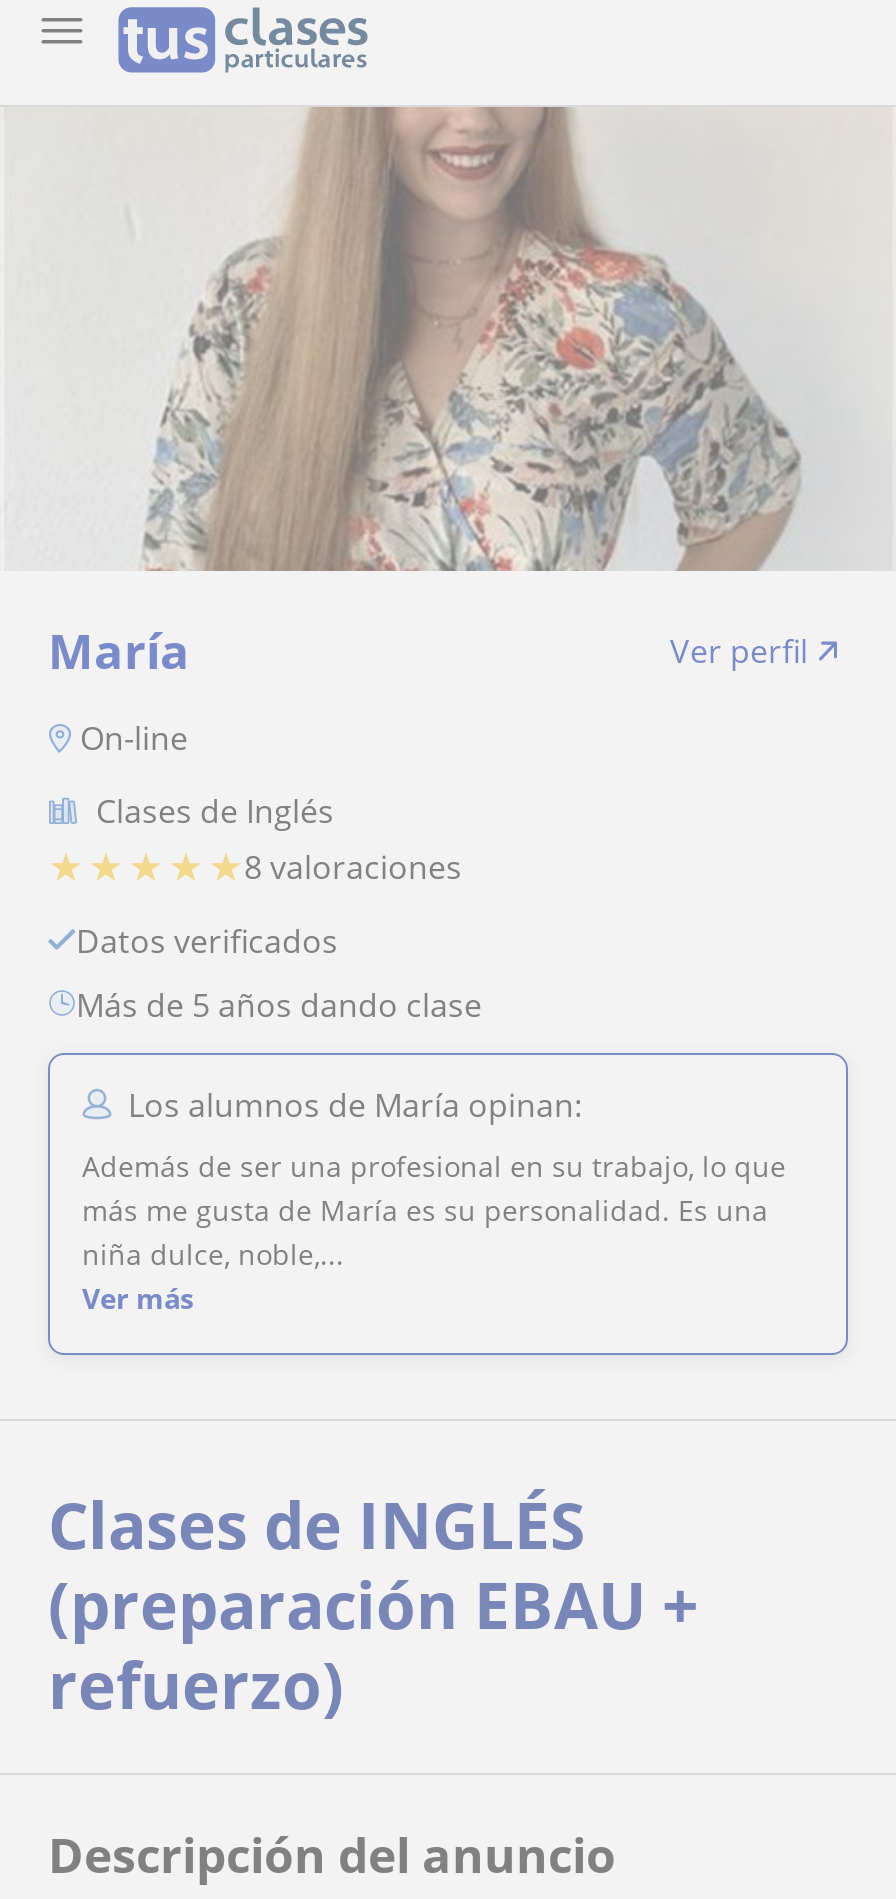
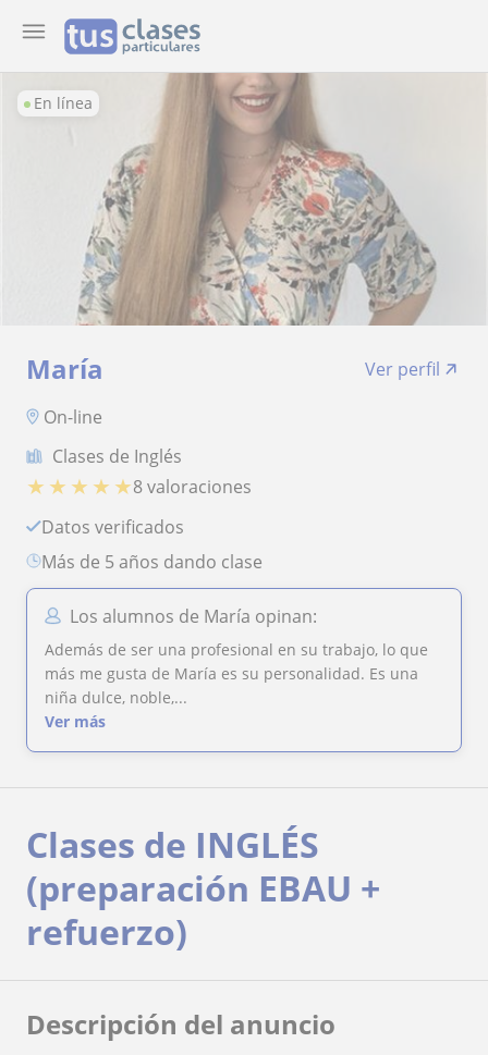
none -> [34,93,93,113] En línea

